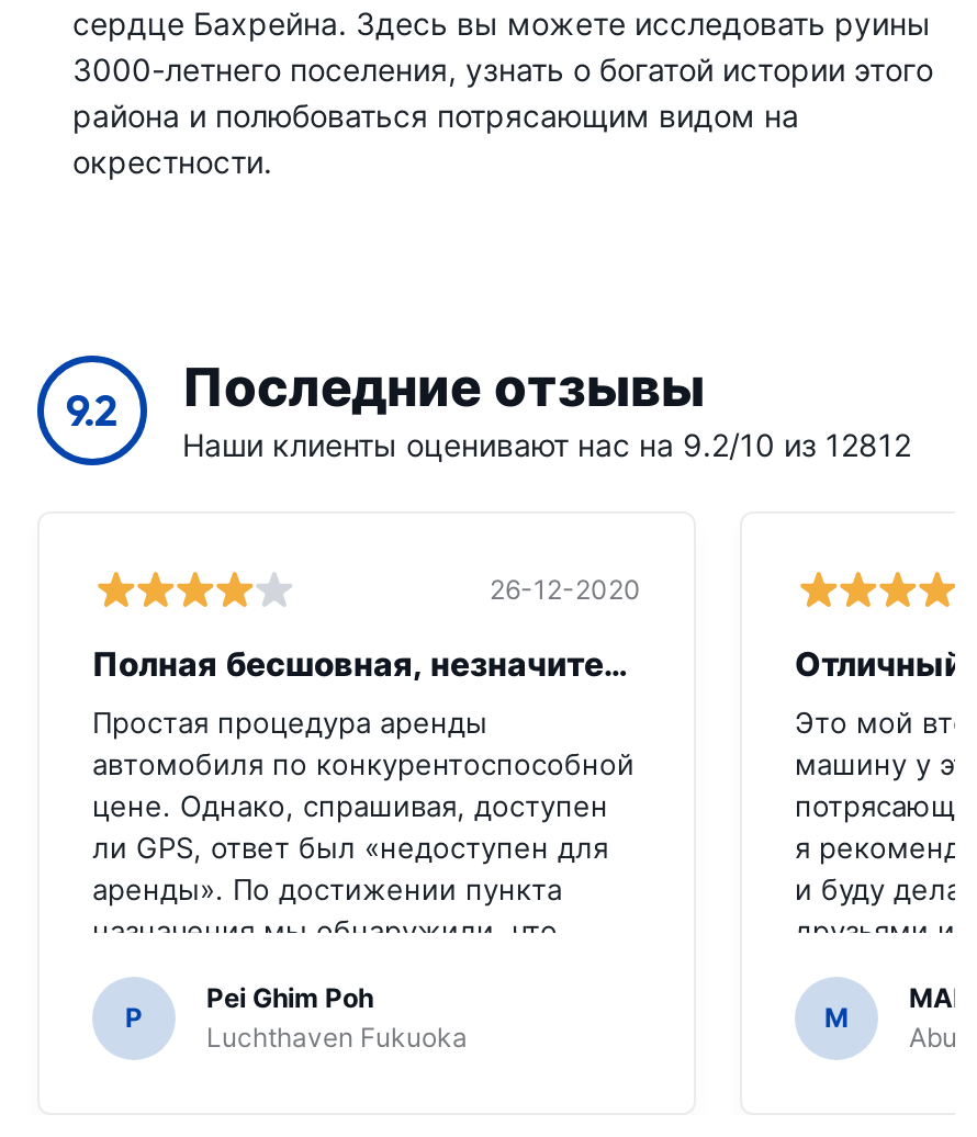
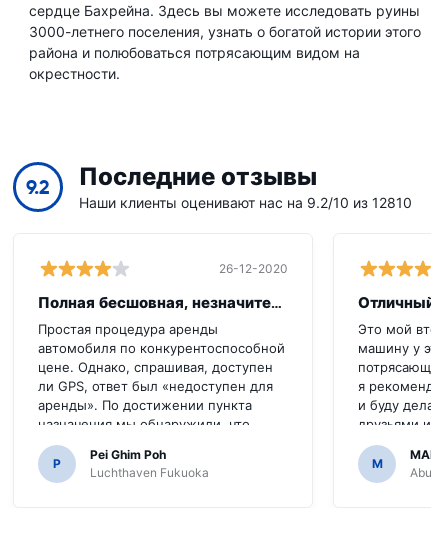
[182,426,911,463] Наши клиенты оценивают нас на 9.2/10 из 12812 -> [79,194,412,211] Наши клиенты оценивают нас на 9.2/10 из 12810

